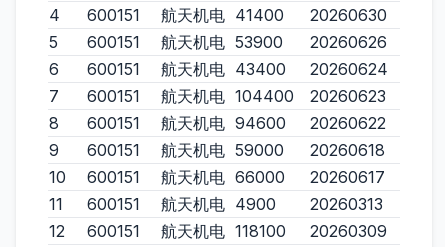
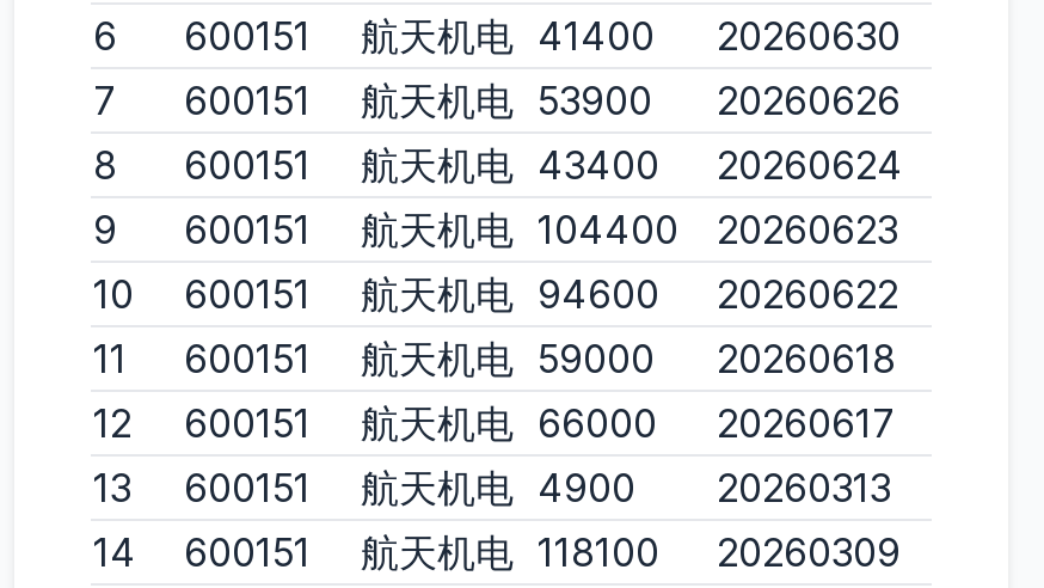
[49,5,387,25] 4 600151 航天机电 41400 20260630 -> [93,12,901,60] 6 600151 航天机电 41400 20260630
[49,32,387,52] 5 600151 航天机电 53900 20260626 -> [93,76,901,124] 7 600151 航天机电 53900 20260626
[49,59,388,79] 6 600151 航天机电 43400 20260624 -> [93,141,903,189] 8 600151 航天机电 43400 20260624
[49,86,386,106] 7 600151 航天机电 104400 20260623 -> [93,206,898,253] 9 600151 航天机电 104400 20260623
[49,113,386,133] 8 600151 航天机电 94600 20260622 -> [93,270,898,318] 10 600151 航天机电 94600 20260622
[49,140,385,160] 9 600151 航天机电 59000 20260618 -> [93,335,896,382] 11 600151 航天机电 59000 20260618
[49,167,385,187] 10 600151 航天机电 66000 20260617 -> [93,399,896,447] 12 600151 航天机电 66000 20260617
[49,194,383,214] 11 600151 航天机电 4900 20260313 -> [93,464,891,512] 13 600151 航天机电 4900 20260313
[49,221,387,241] 12 600151 航天机电 118100 20260309 -> [93,528,901,576] 14 600151 航天机电 118100 20260309

